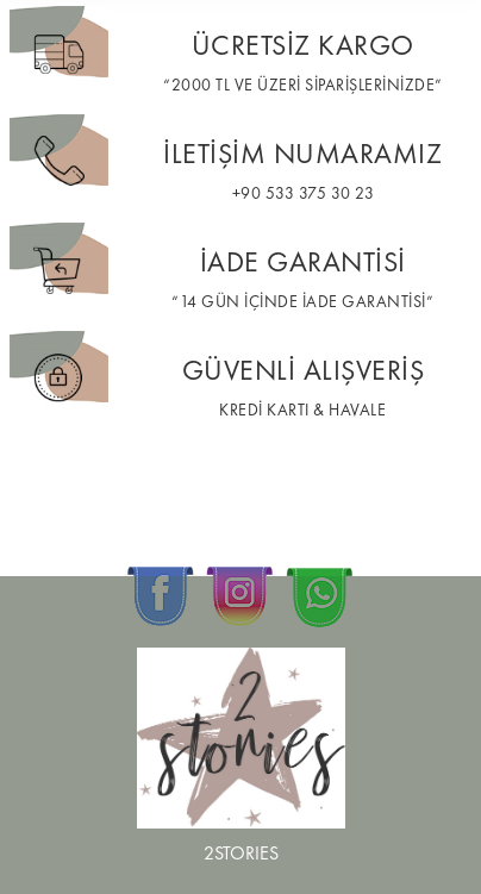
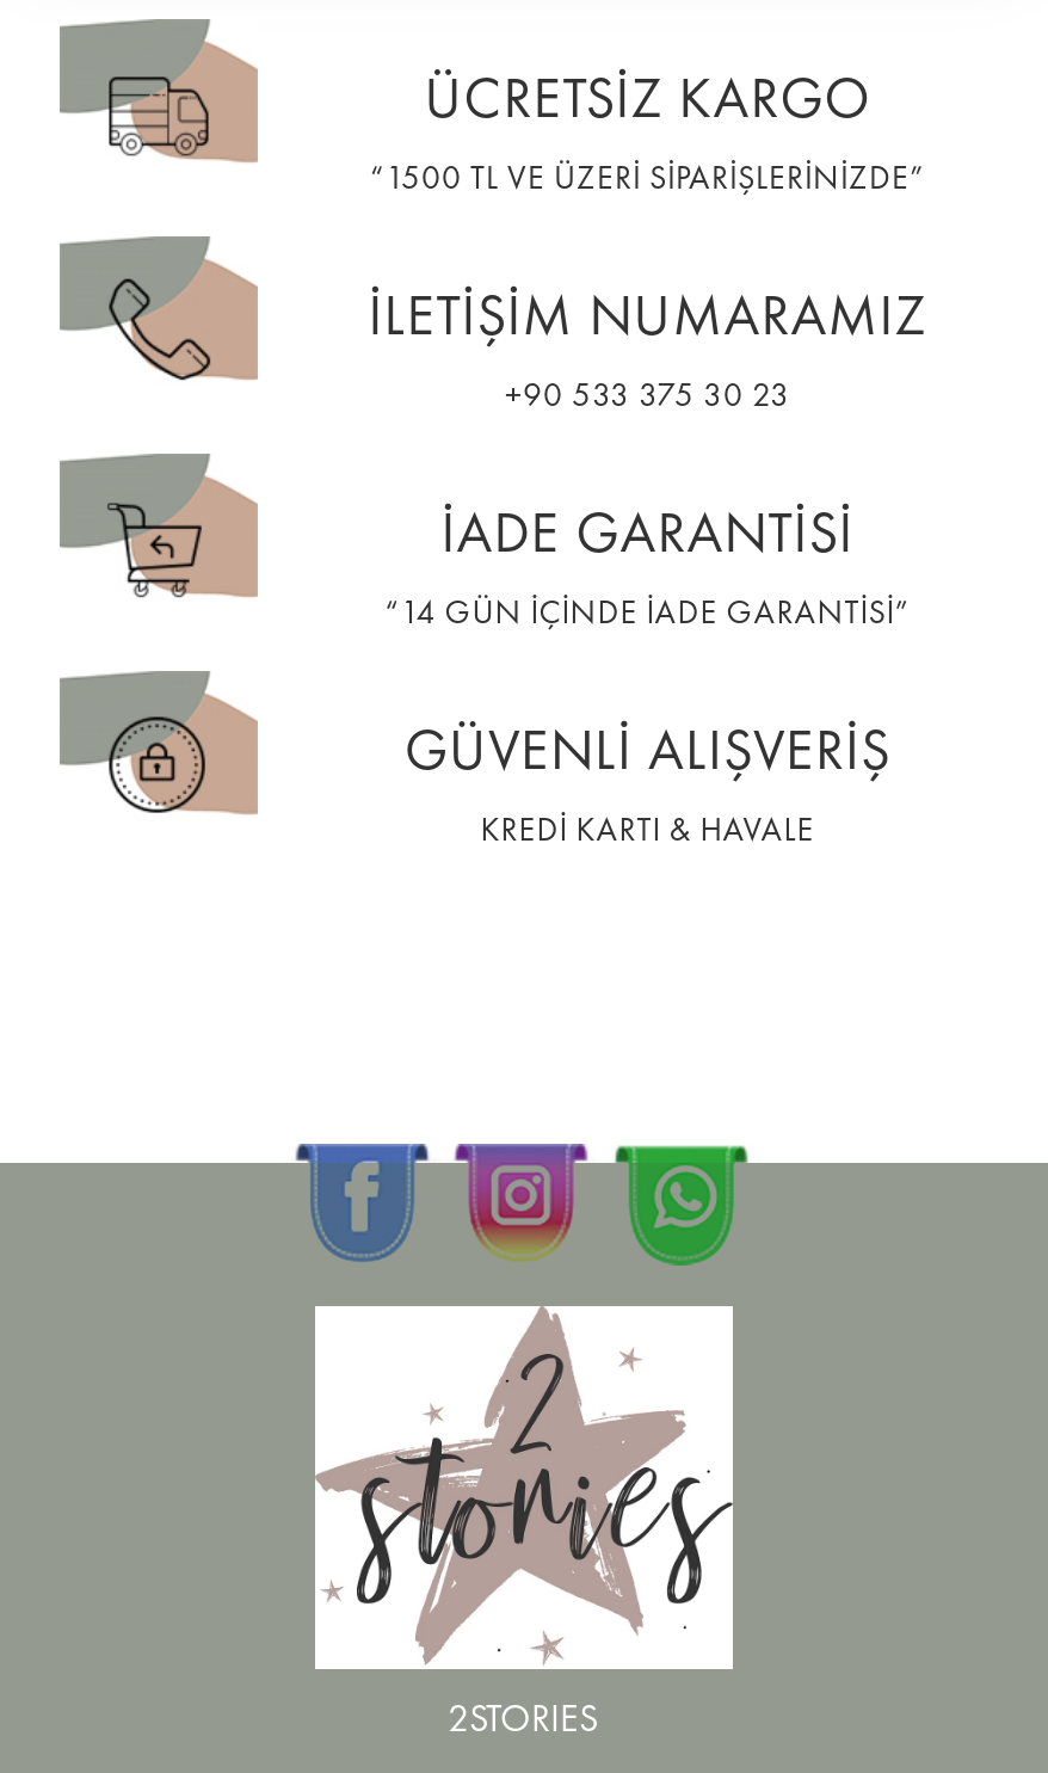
[163,73,442,95] “2000 TL VE ÜZERİ SİPARİŞLERİNİZDE” -> [370,154,925,197] “1500 TL VE ÜZERİ SİPARİŞLERİNİZDE”

